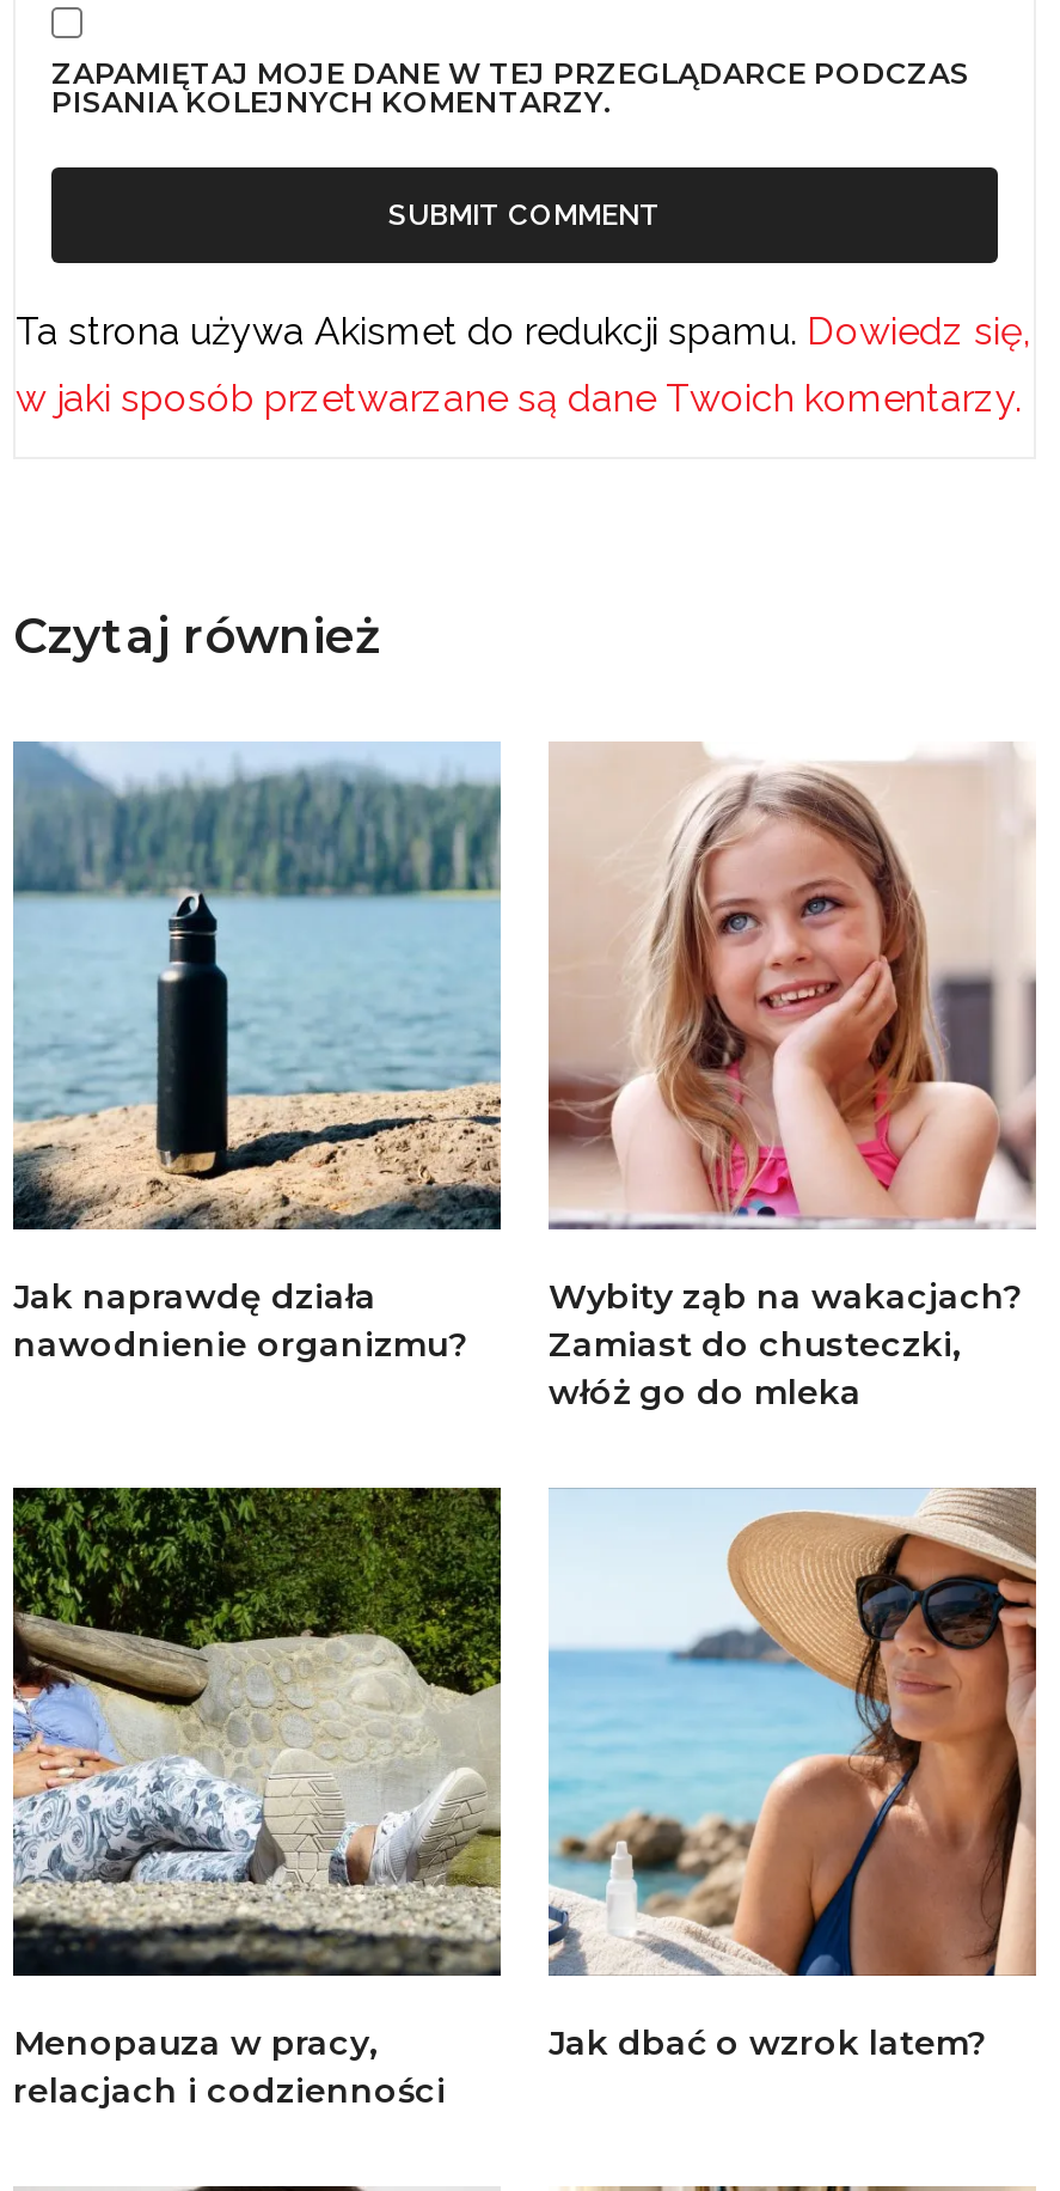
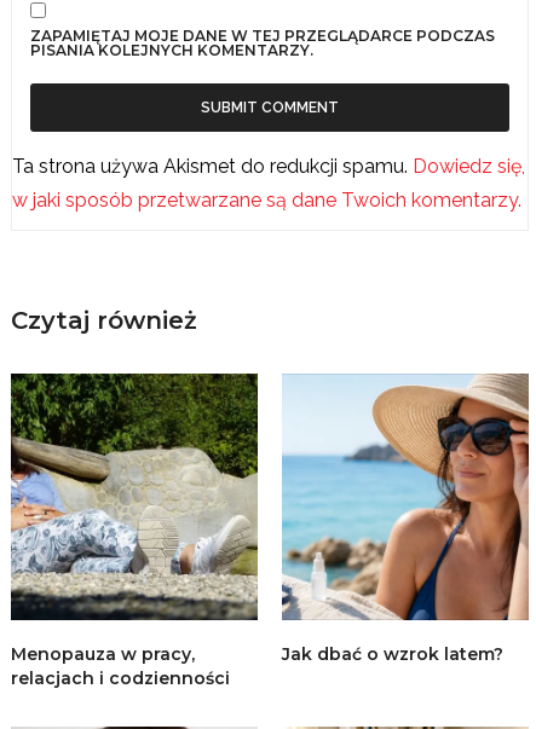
[11,741,503,1366] [image] | Jak naprawdę działa | nawodnienie organizmu? -> none
[546,741,1036,1414] [image] | Wybity ząb na wakacjach? | Zamiast do chusteczki, | włóż go do mleka -> none

